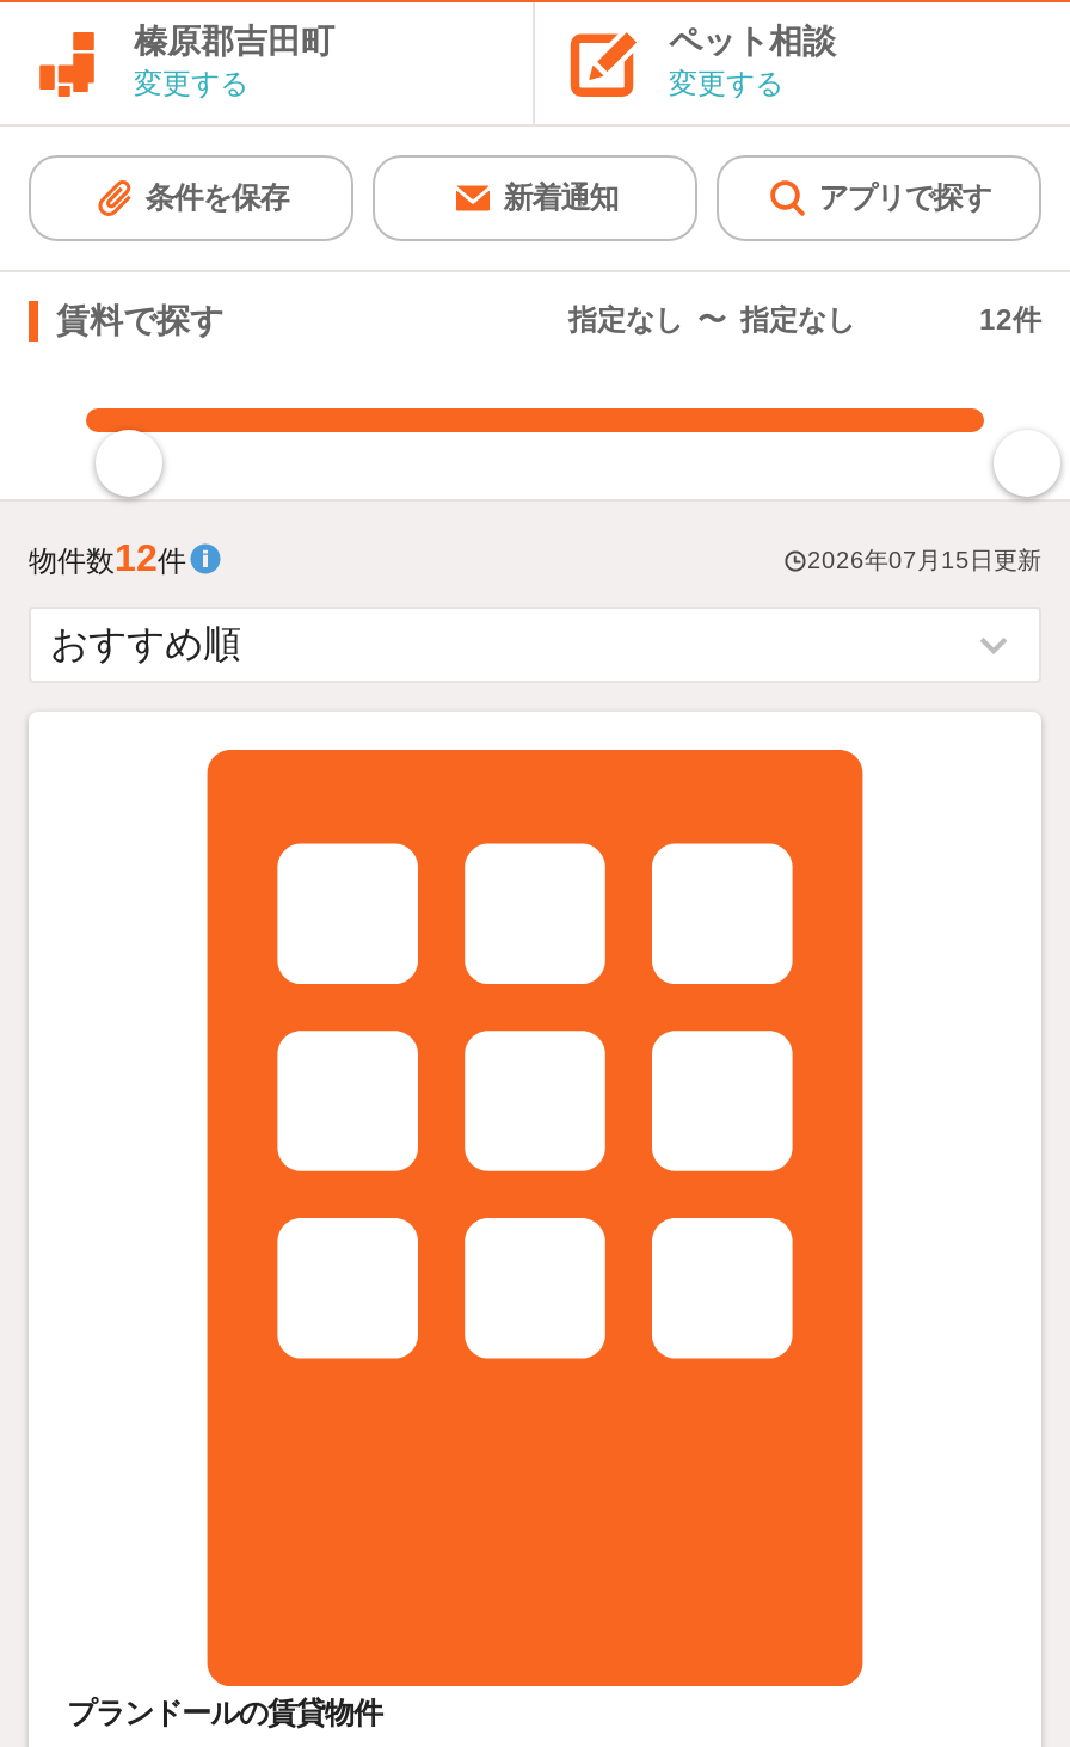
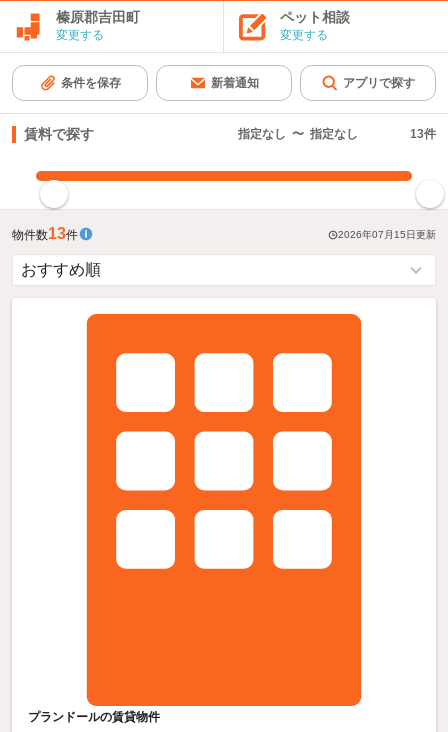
[979,303,1041,337] 12件 -> [410,127,436,141] 13件
[29,537,186,578] 物件数12件 -> [12,225,78,242] 物件数13件

